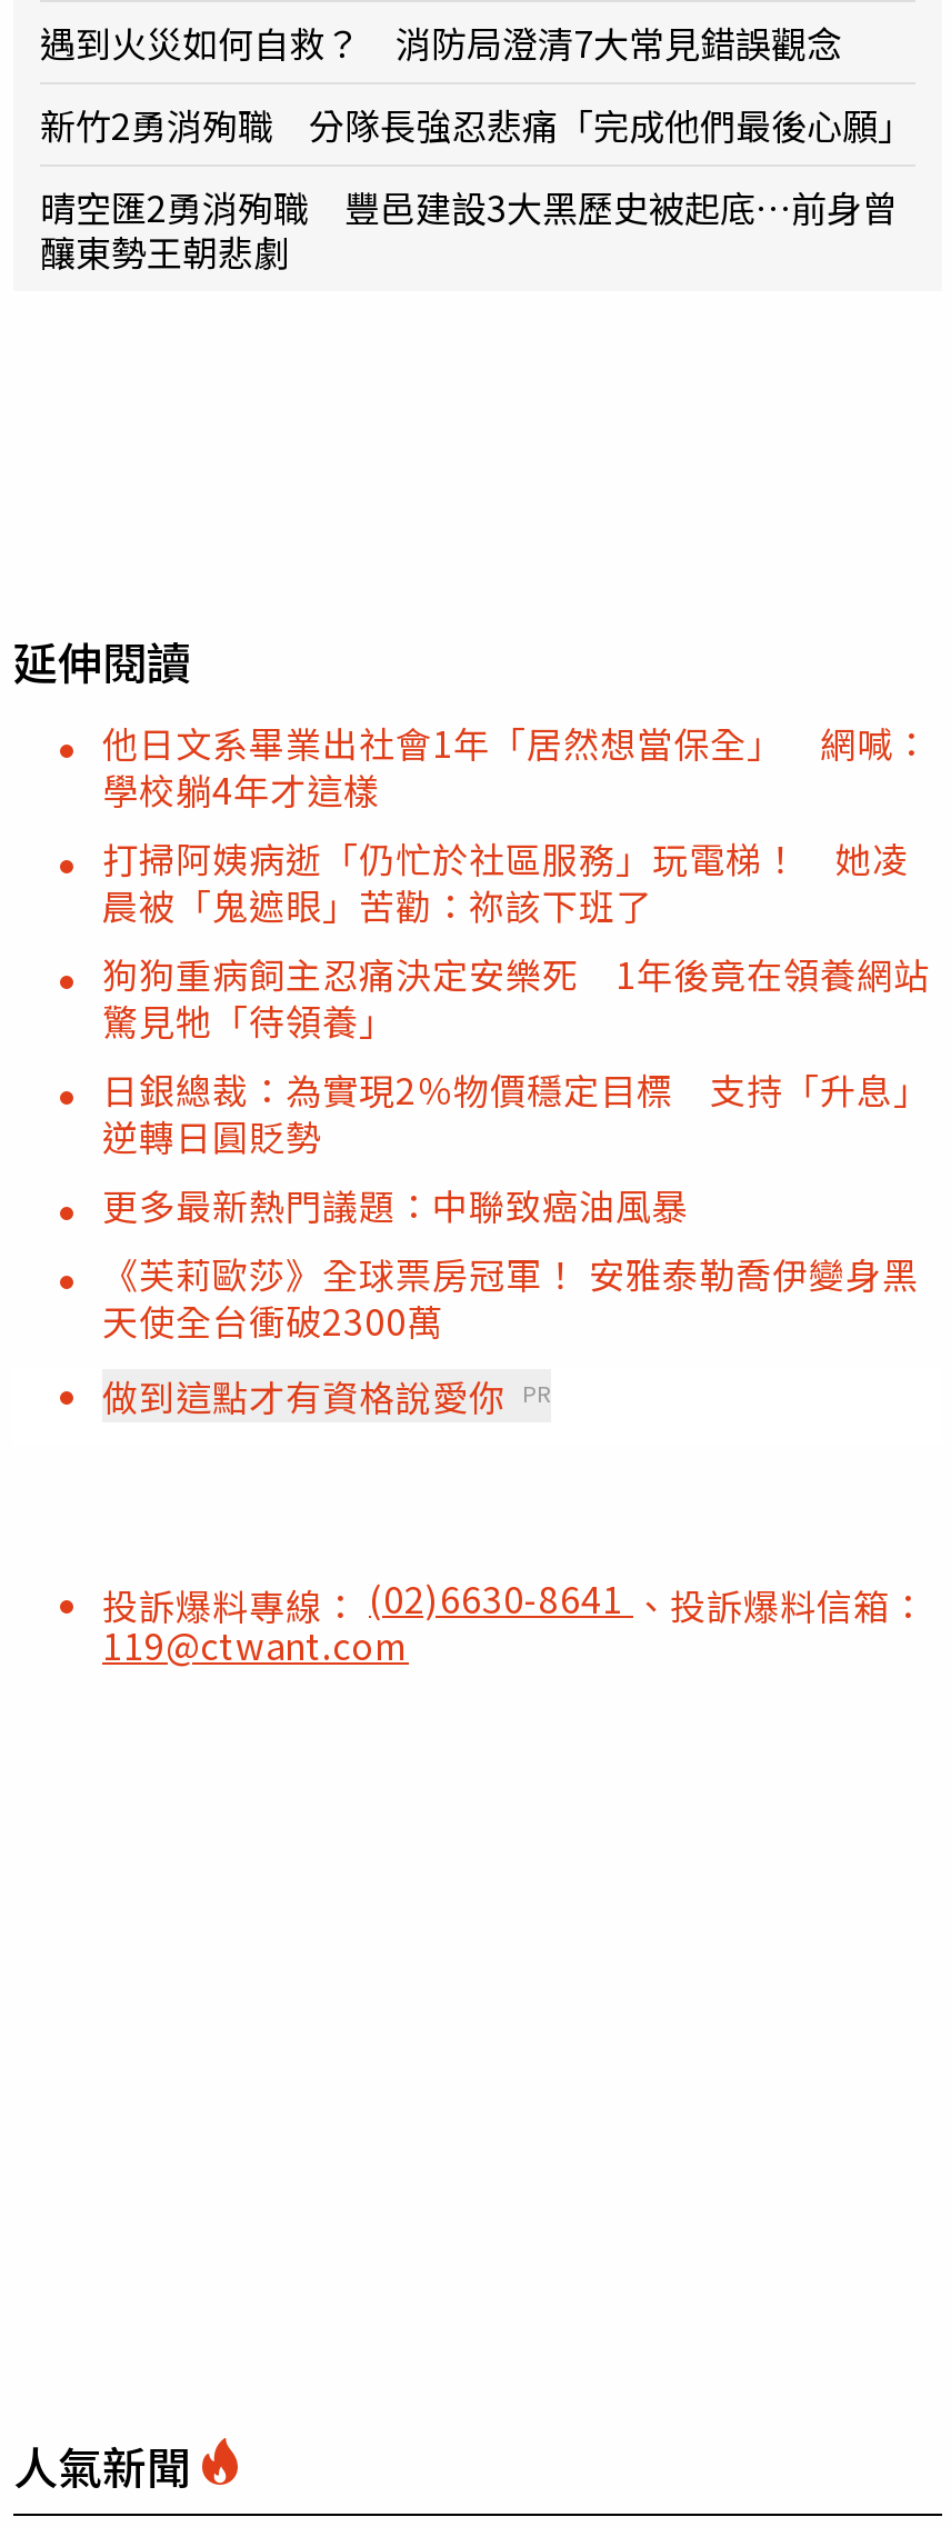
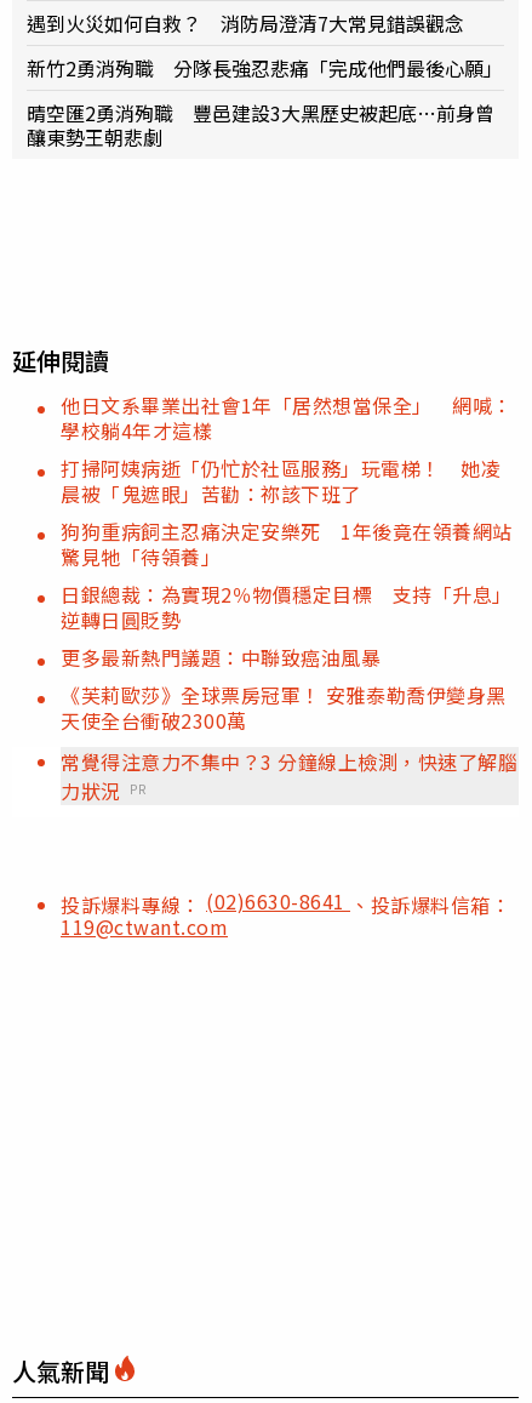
[102,1370,551,1423] 做到這點才有資格說愛你 PR -> [61,747,517,806] 常覺得注意力不集中？3 分鐘線上檢測，快速了解腦 | 力狀況 PR

